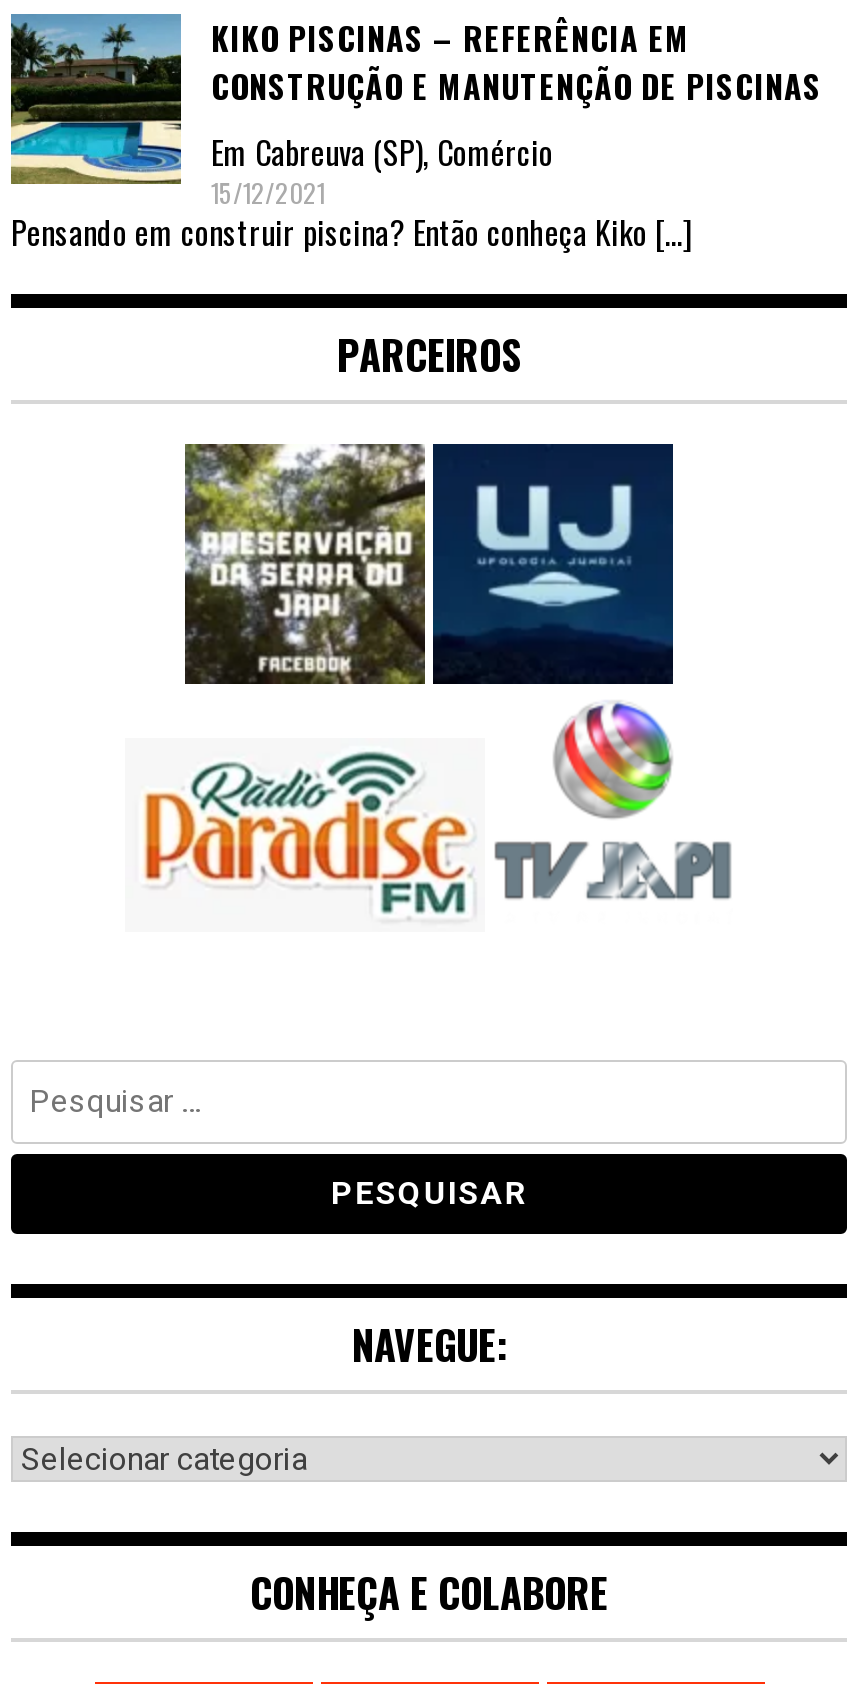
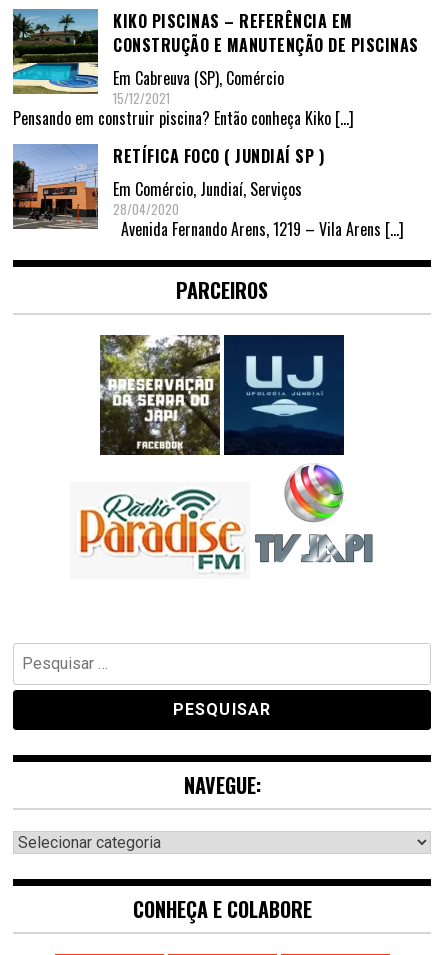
none -> [12,143,404,240] [image] | RETÍFICA FOCO ( JUNDIAÍ SP ) | Em Comércio, Jundiaí, Serviços | 28/04/2020 | Avenida Fernando Arens, 1219 – Vila Arens […]

